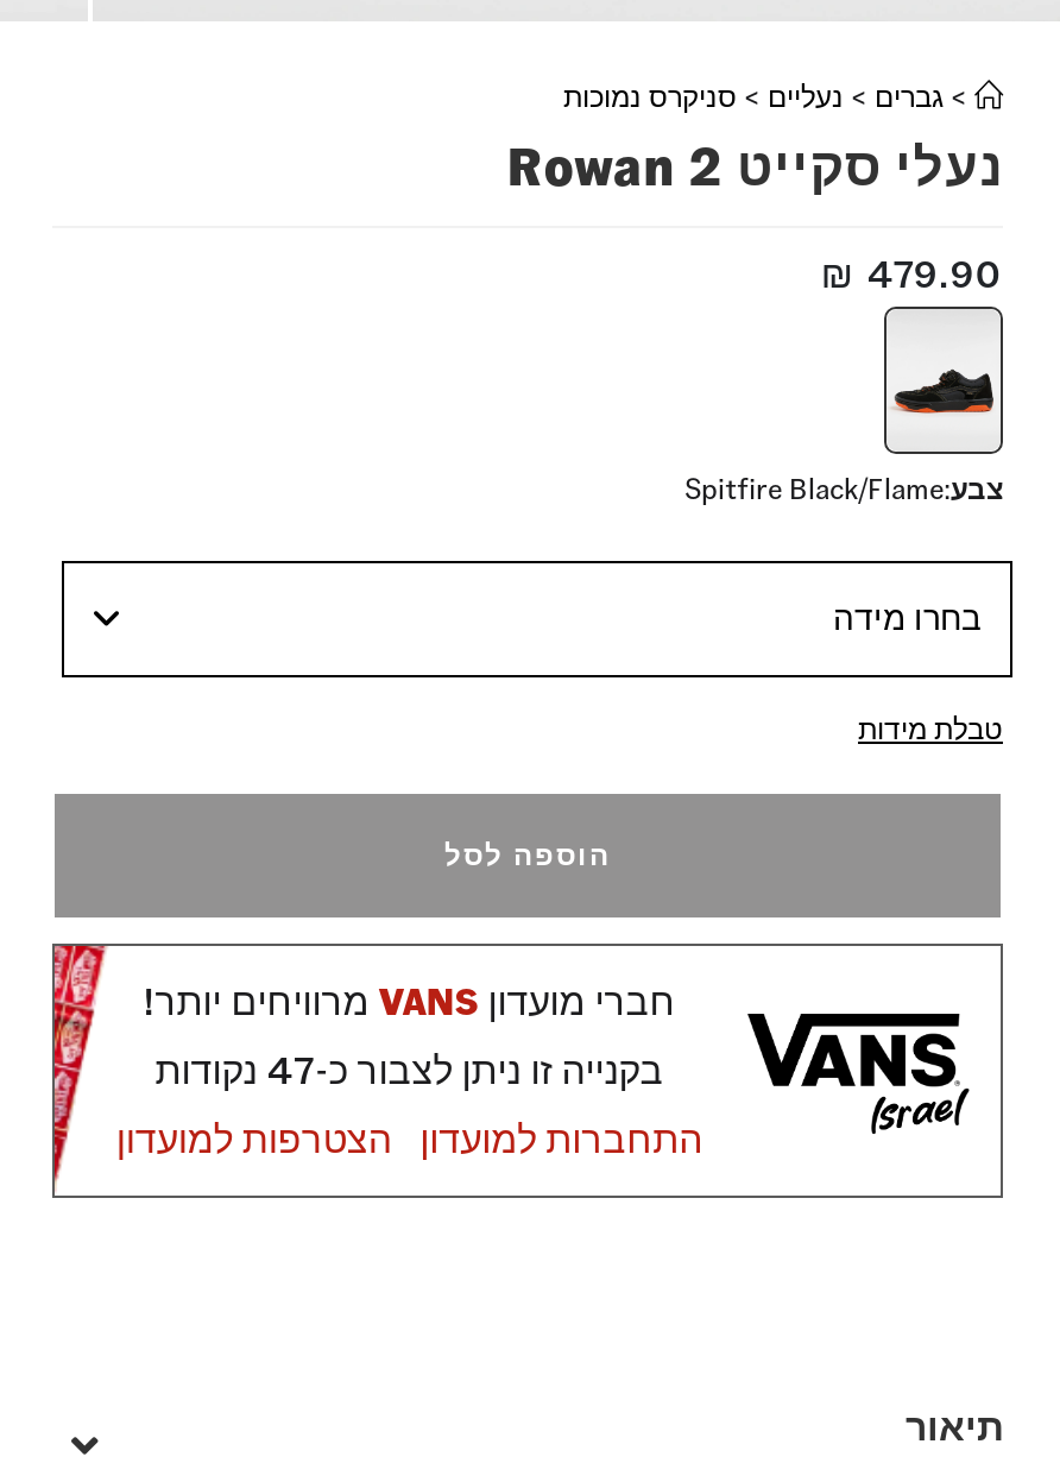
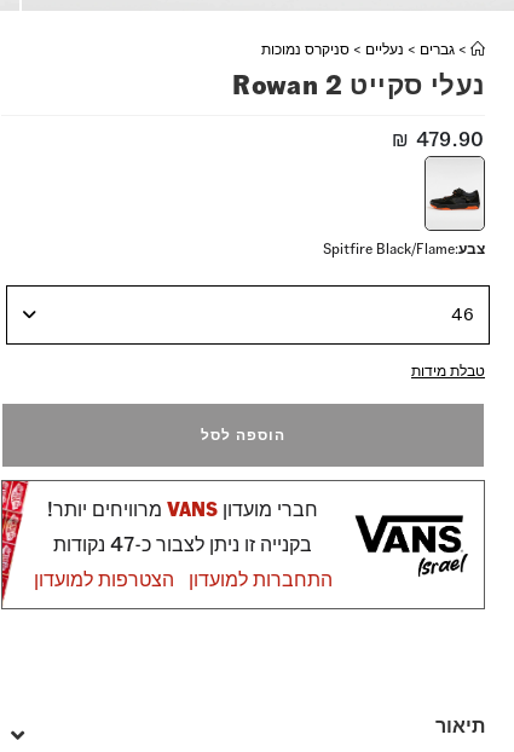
[833,596,980,639] בחרו מידה -> [451,303,473,325] 46

